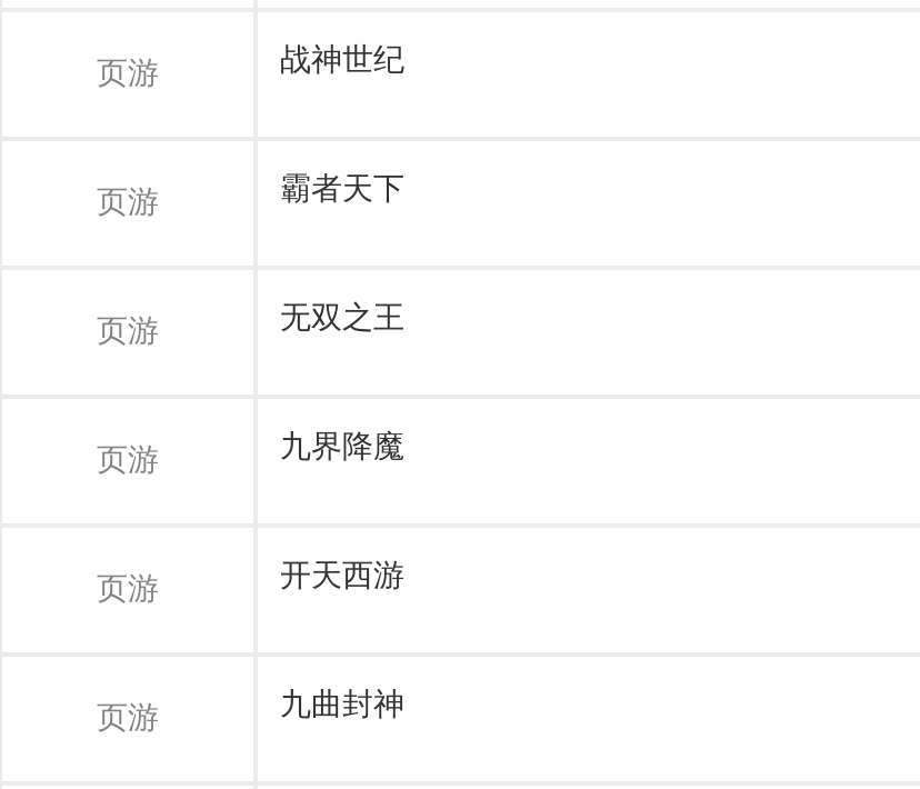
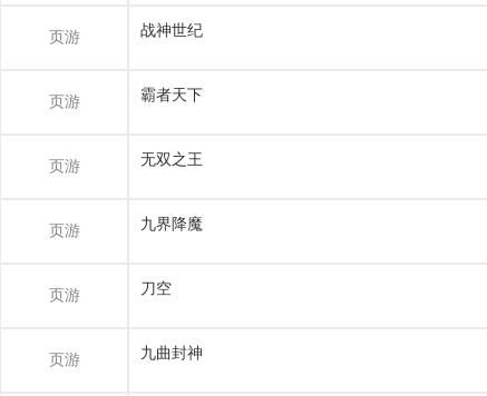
[280,557,404,592] 开天西游 -> [140,279,172,297] 刀空

